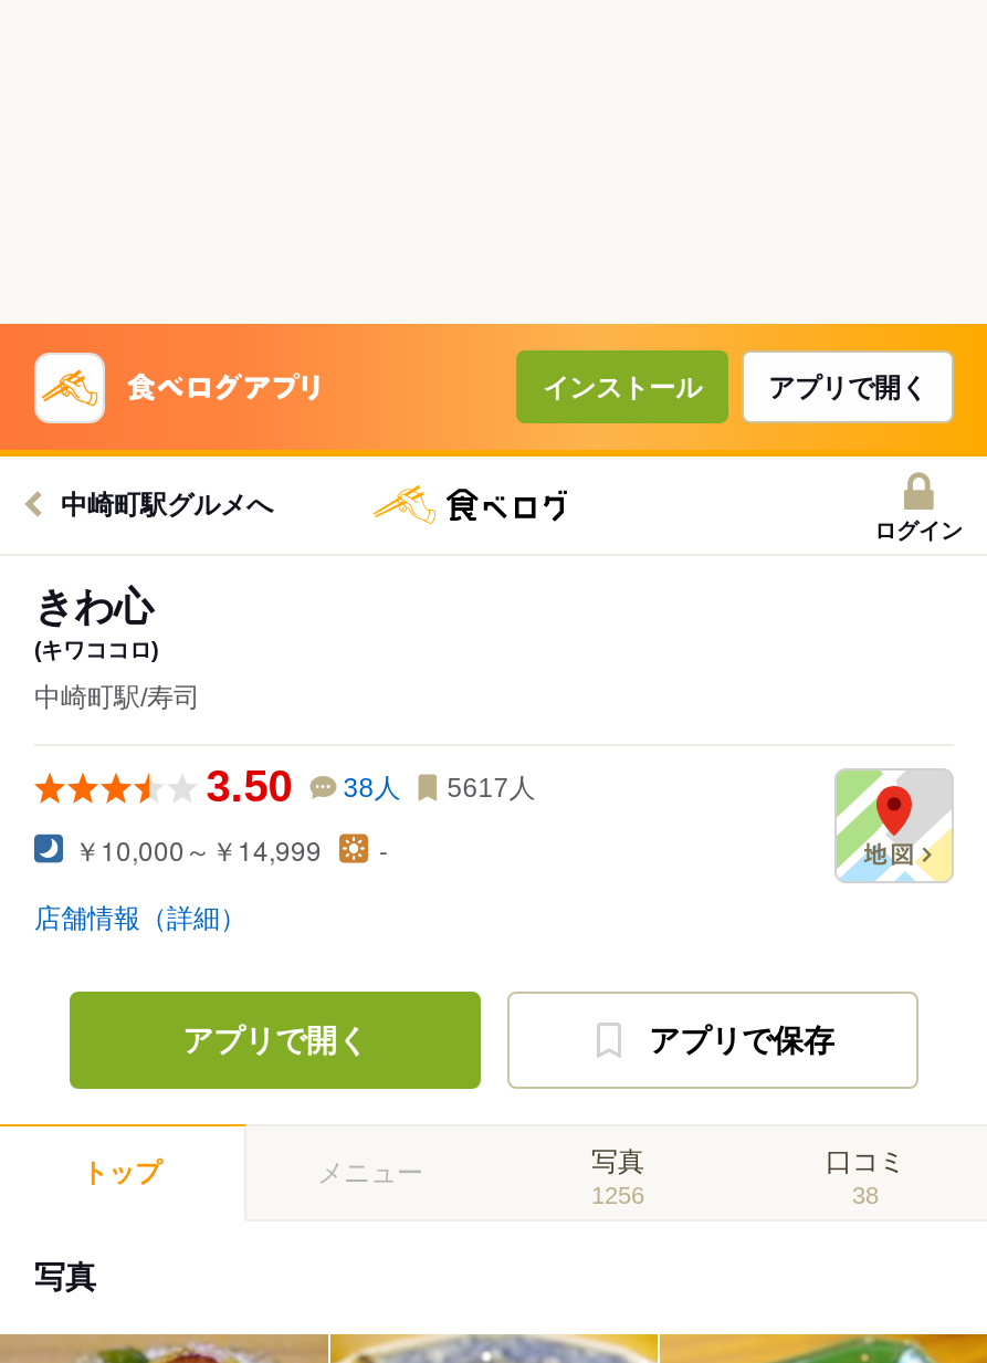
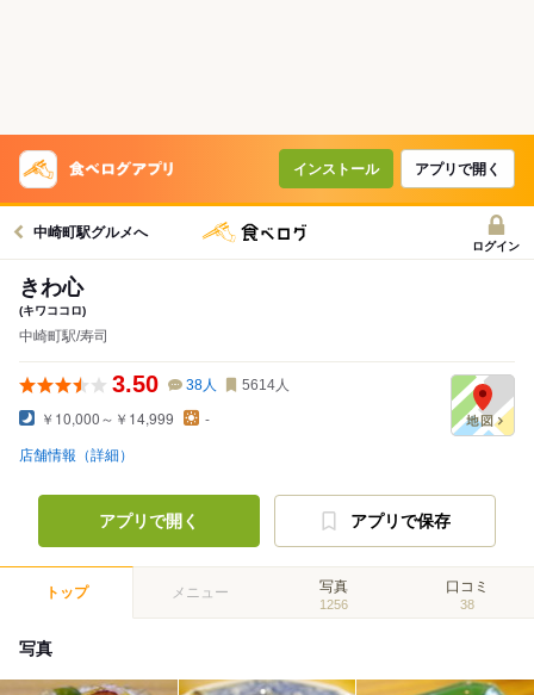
[206,762,536,810] 3.50 38人 5617人 -> [112,371,289,397] 3.50 38人 5614人

